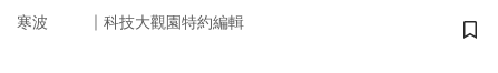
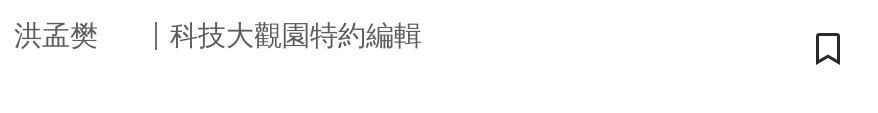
[17,13,48,31] 寒波 -> [14,19,98,51] 洪孟樊

